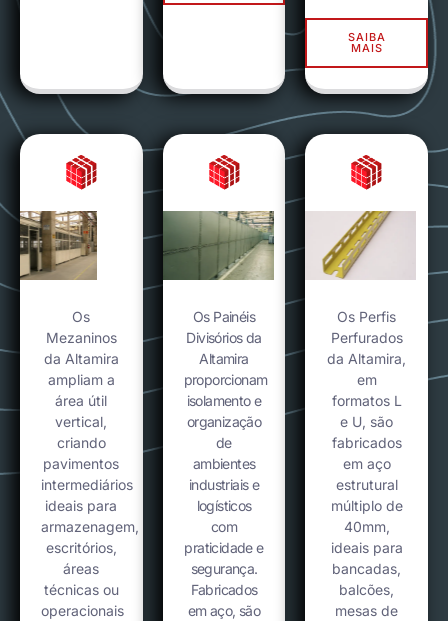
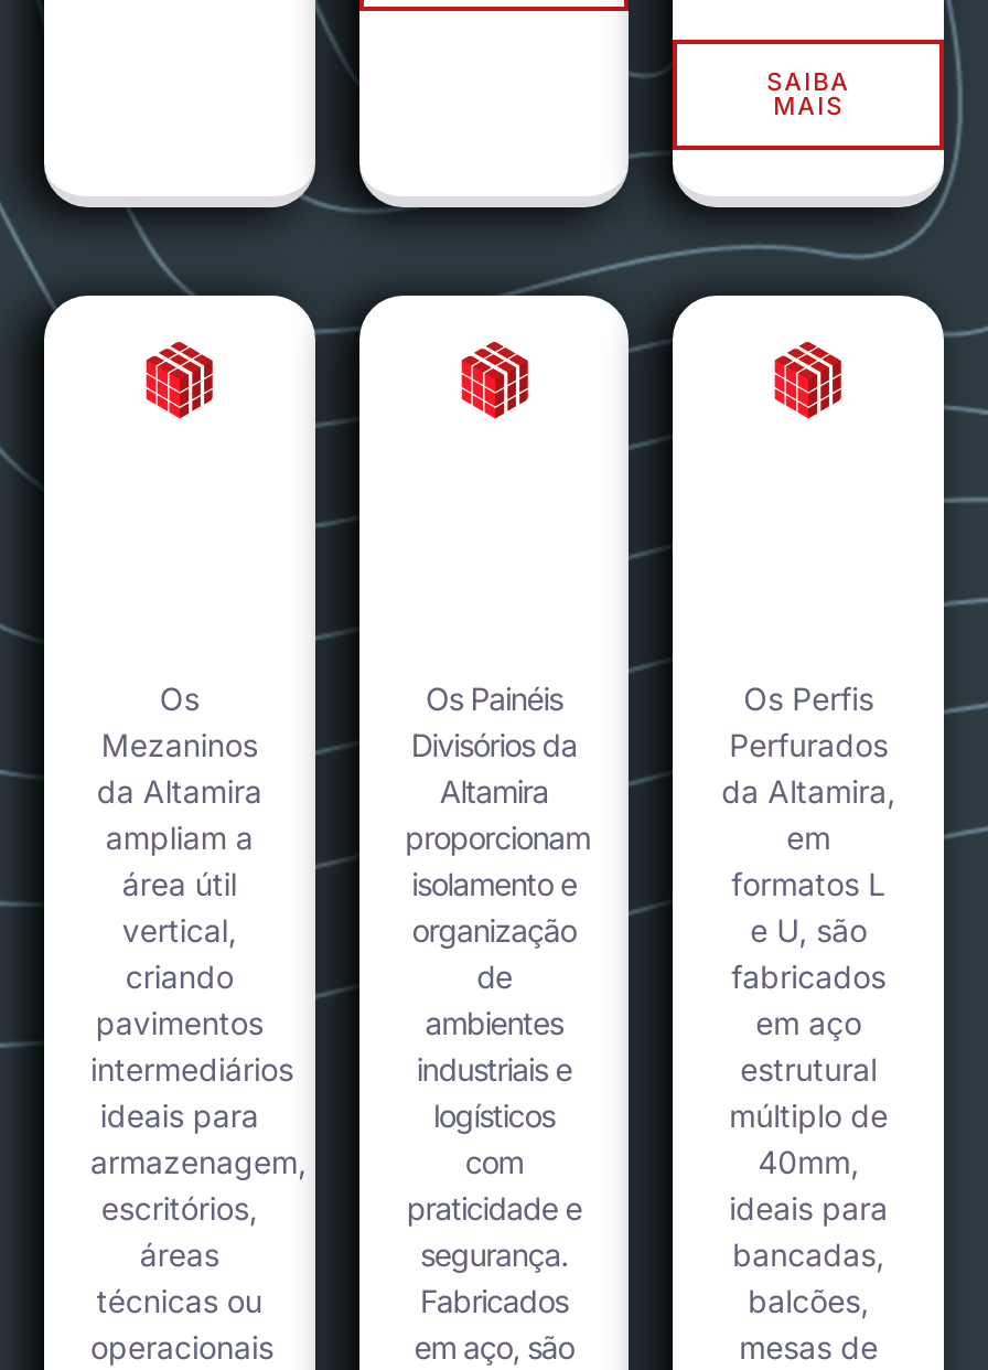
[19,210,98,281] [image] -> none
[163,210,275,281] [image] -> none
[306,210,416,280] [image] -> none

